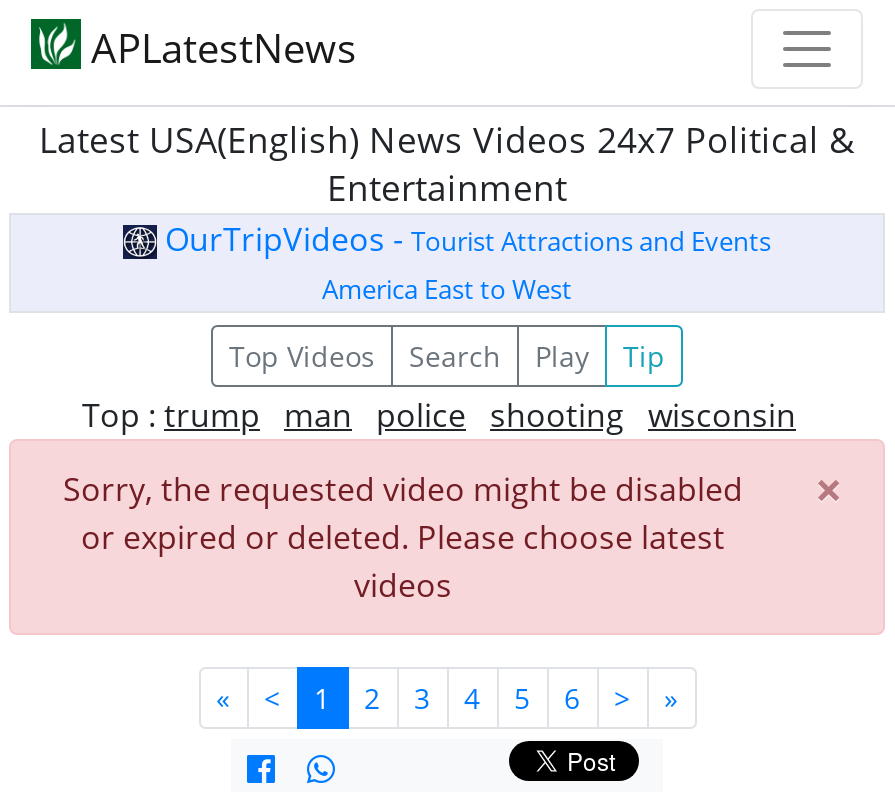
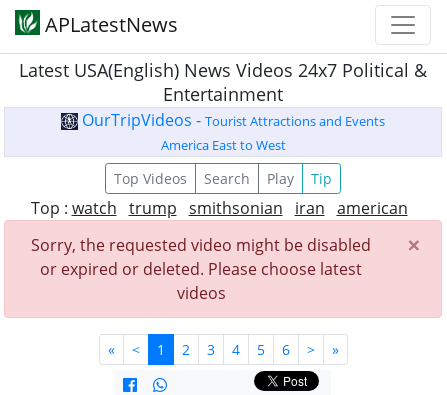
[82,393,796,437] Top : trump man police shooting wisconsin -> [30,197,407,219] Top : watch trump smithsonian iran american

